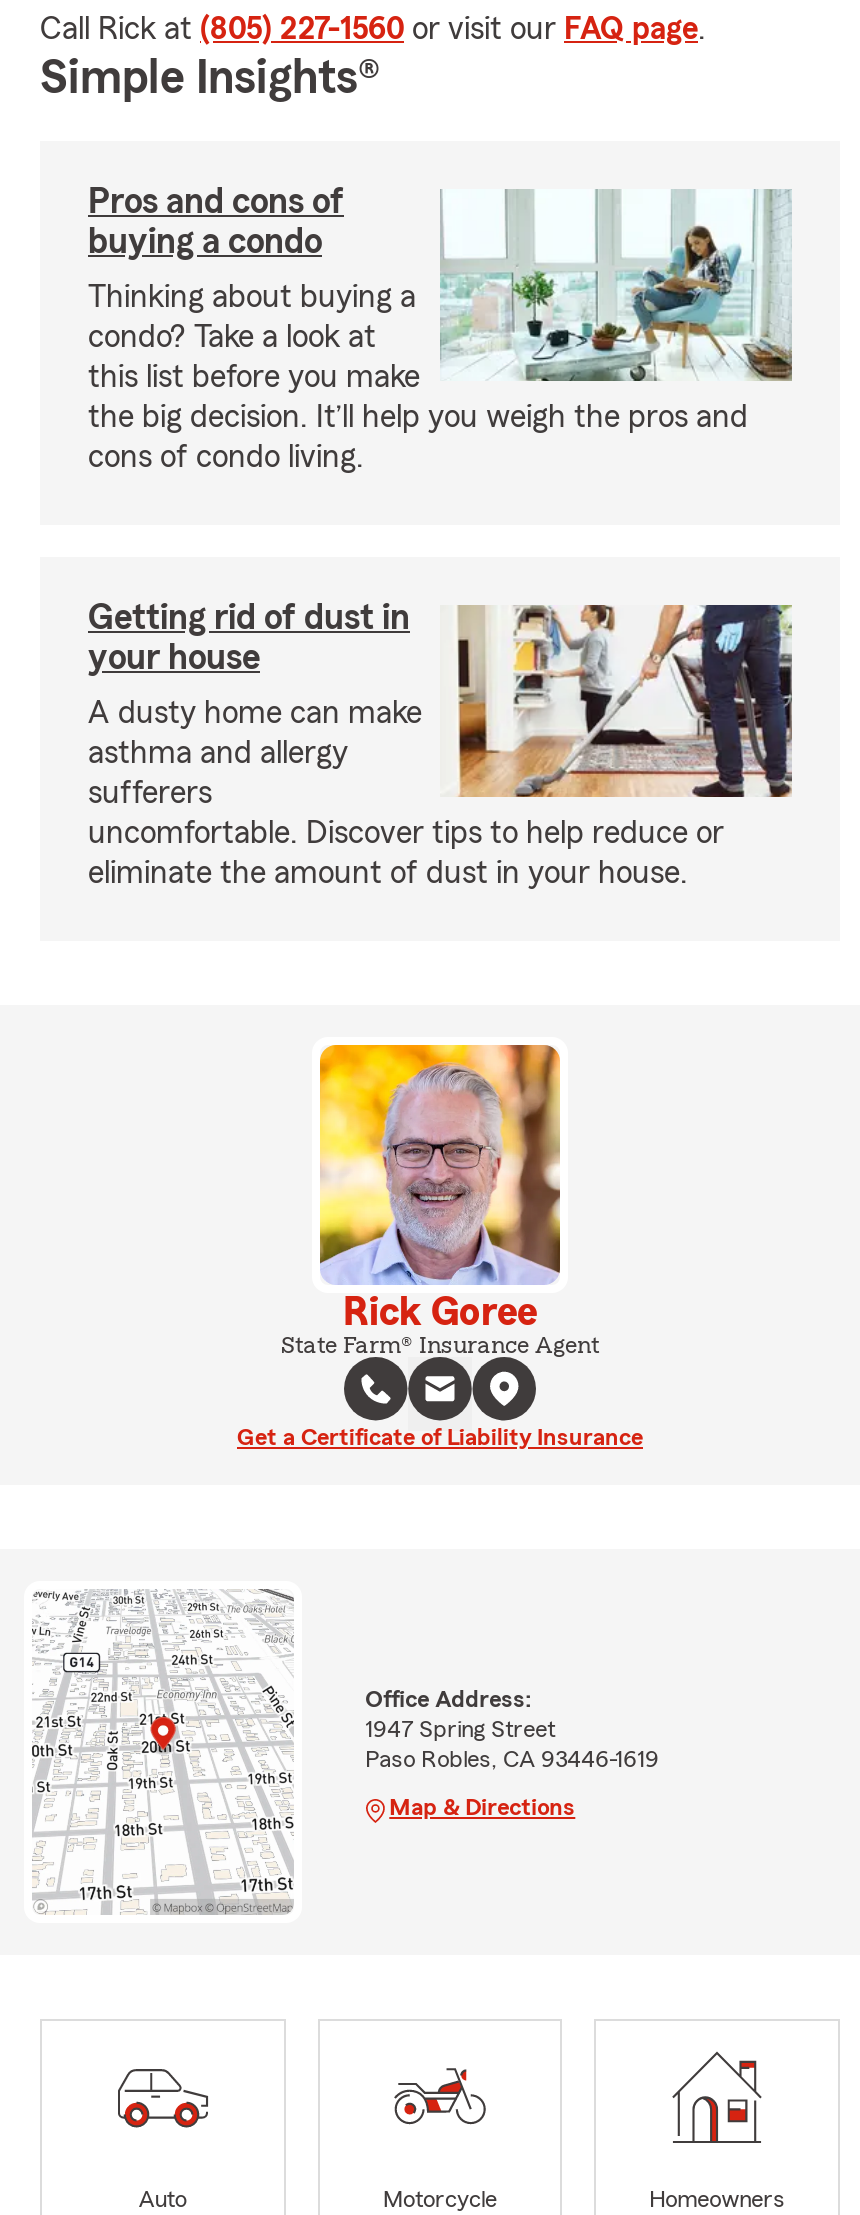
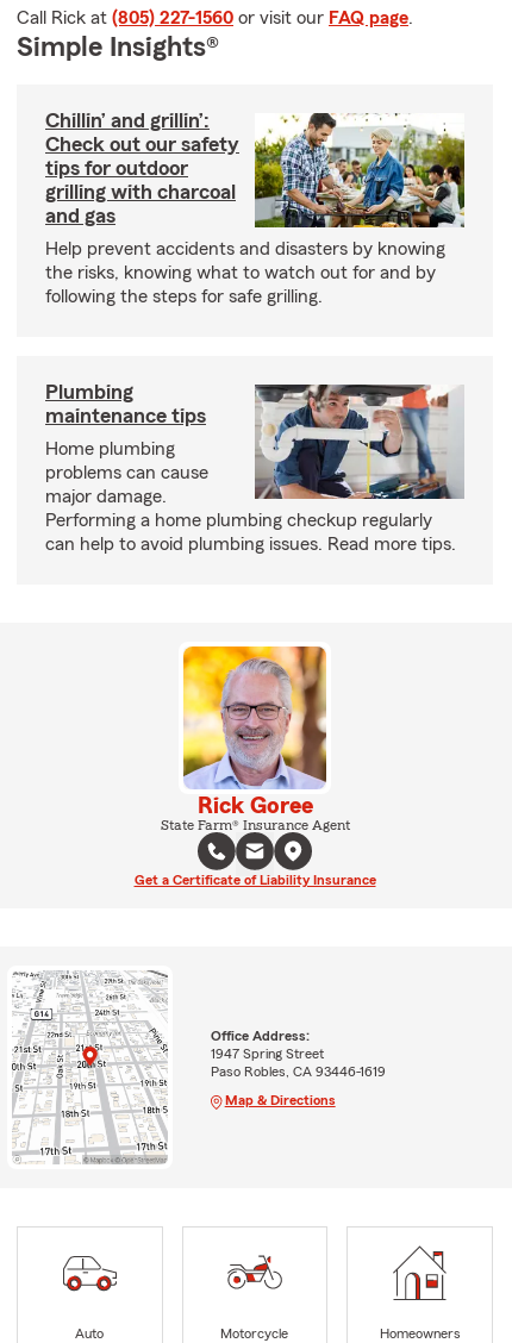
[88,183,344,259] Pros and cons of | buying a condo -> [45,110,239,226] Chillin’ and grillin’: | Check out our safety | tips for outdoor | grilling with charcoal | and gas
[88,189,794,473] [image] | Thinking about buying a | condo? Take a look at | this list before you make | the big decision. It’ll help you weigh the pros and | cons of condo living. -> [45,112,466,306] [image] | Help prevent accidents and disasters by knowing | the risks, knowing what to watch out for and by | following the steps for safe grilling.
[88,599,410,675] Getting rid of dust in | your house -> [45,381,206,426] Plumbing | maintenance tips
[88,603,792,889] [image] | A dusty home can make | asthma and allergy | sufferers | uncomfortable. Discover tips to help reduce or | eliminate the amount of dust in your house. -> [45,383,464,554] [image] | Home plumbing | problems can cause | major damage. | Performing a home plumbing checkup regularly | can help to avoid plumbing issues. Read more tips.

